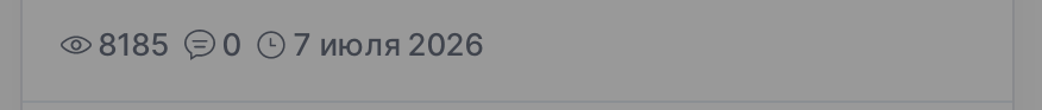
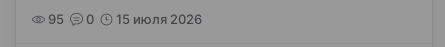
[98,26,169,63] 8185 -> [48,11,64,27] 95
[293,26,484,63] 7 июля 2026 -> [116,11,202,27] 15 июля 2026

